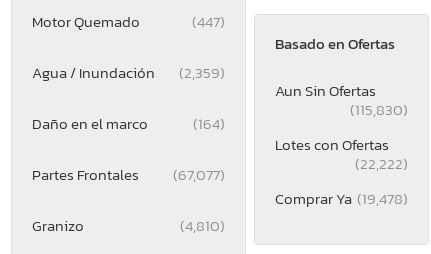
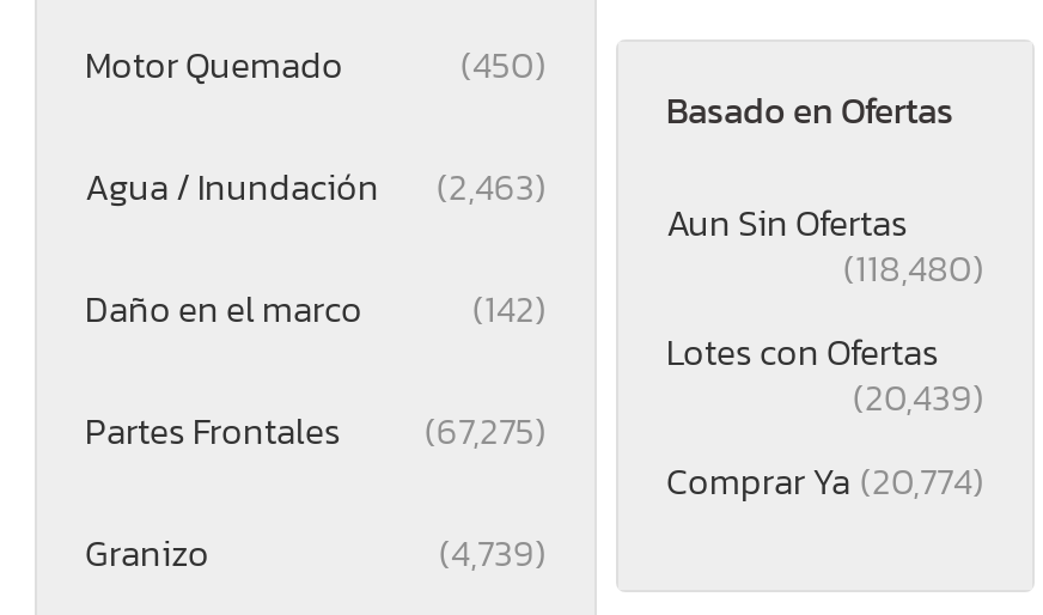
[192,9,225,32] (447) -> [460,36,547,91] (450)
[32,60,225,83] Agua / Inundación (2,359) -> [85,158,547,213] Agua / Inundación (2,463)
[350,97,408,120] (115,830) -> [843,239,984,294] (118,480)
[32,111,225,134] Daño en el marco (164) -> [85,280,547,335] Daño en el marco (142)
[355,151,408,174] (22,222) -> [853,369,984,424] (20,439)
[32,162,225,185] Partes Frontales (67,077) -> [85,402,547,457] Partes Frontales (67,275)
[275,186,408,209] Comprar Ya (19,478) -> [666,452,984,507] Comprar Ya (20,774)
[180,213,225,236] (4,810) -> [439,524,547,579] (4,739)

